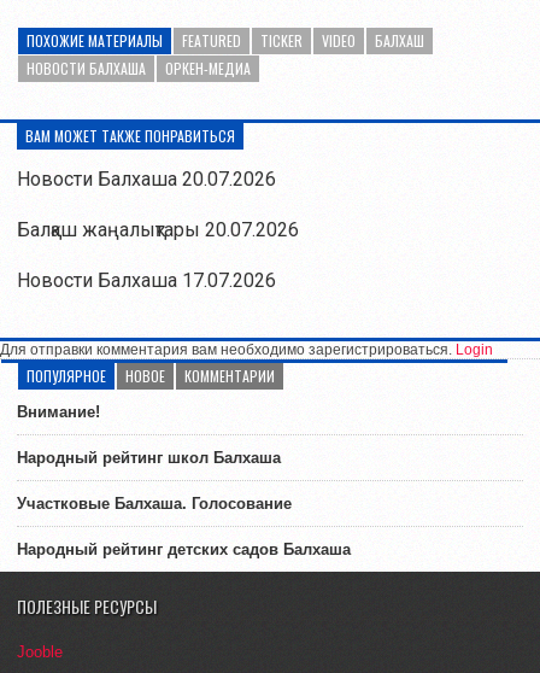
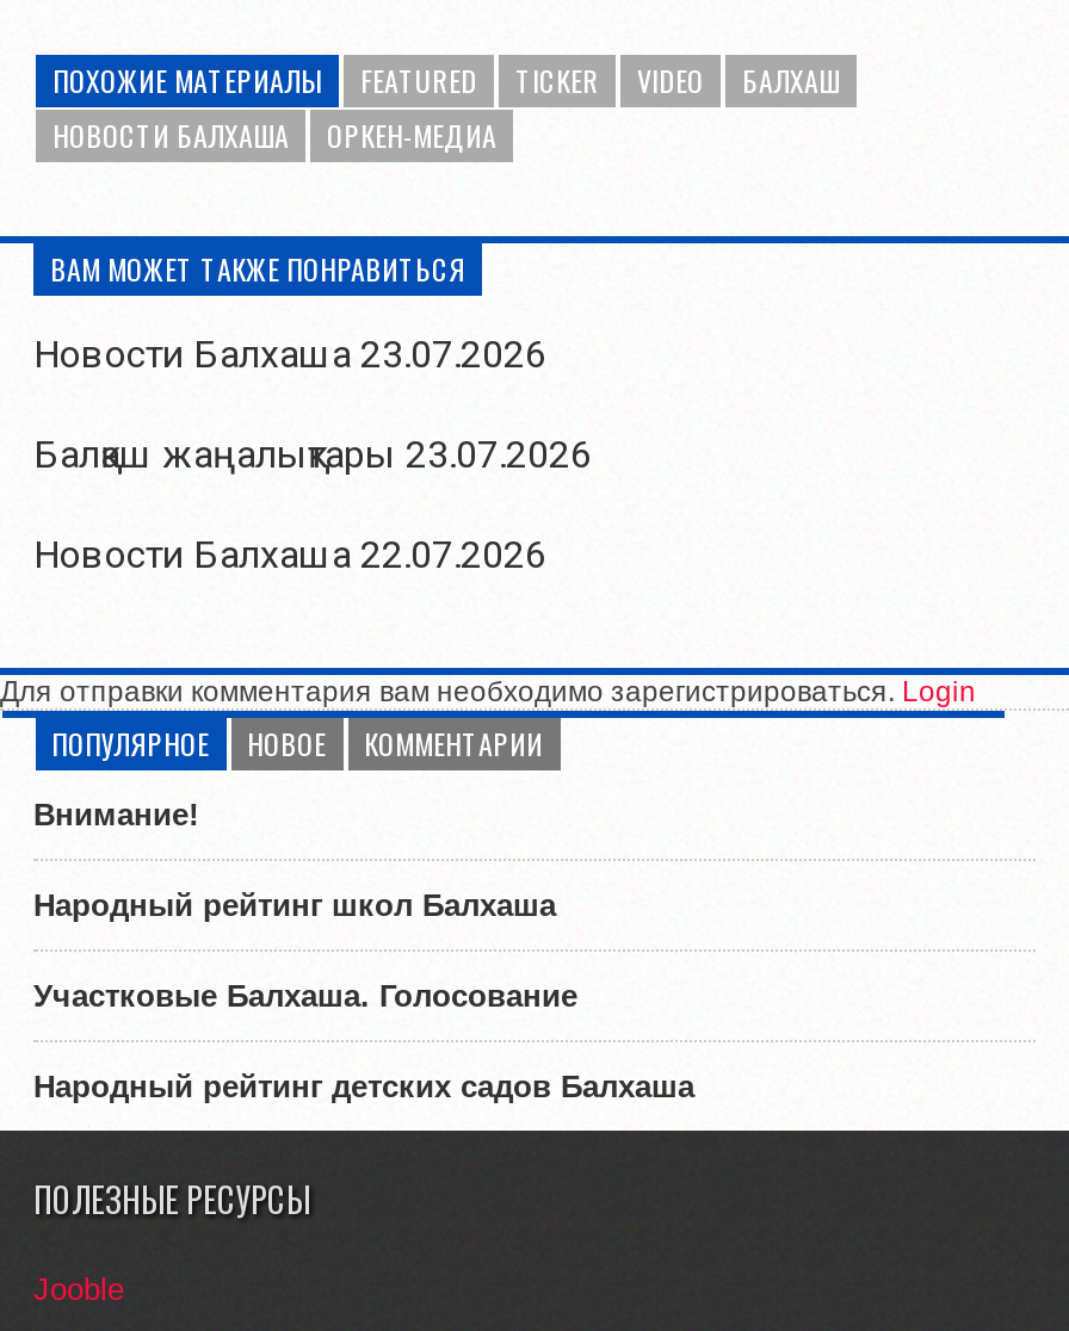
[17,168,276,191] Новости Балхаша 20.07.2026 -> [33,332,546,377] Новости Балхаша 23.07.2026
[17,218,299,241] Балқаш жаңалықтары 20.07.2026 -> [33,432,592,477] Балқаш жаңалықтары 23.07.2026
[17,269,276,292] Новости Балхаша 17.07.2026 -> [33,532,546,578] Новости Балхаша 22.07.2026

